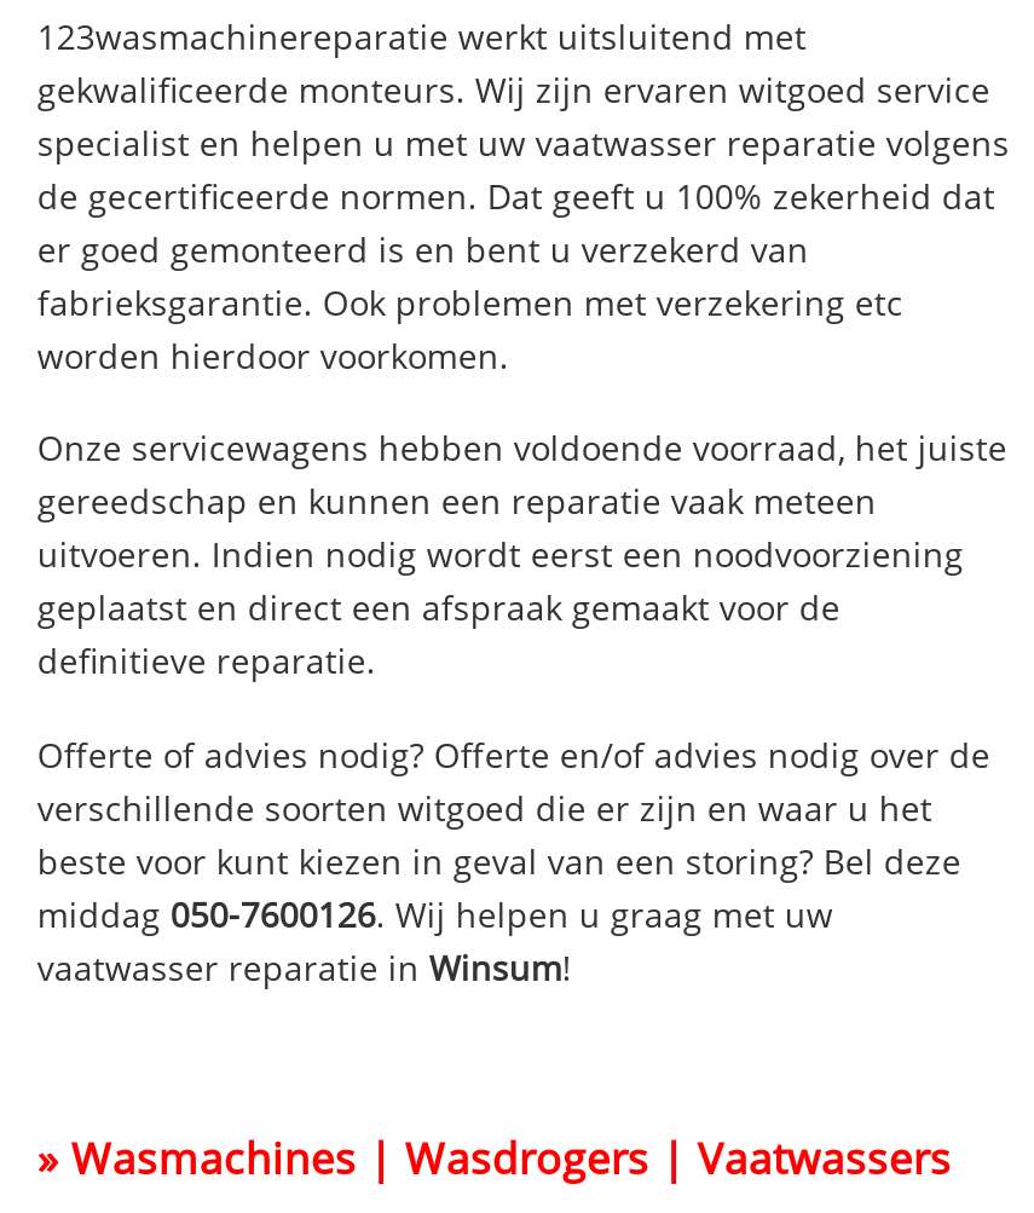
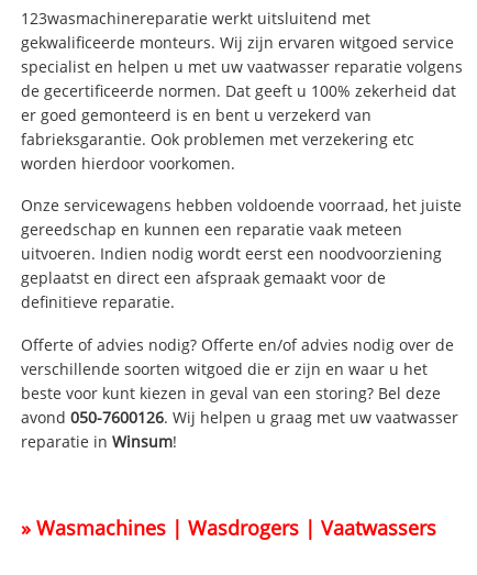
[37,892,833,991] middag 050-7600126. Wij helpen u graag met uw | vaatwasser reparatie in Winsum! -> [21,407,459,452] avond 050-7600126. Wij helpen u graag met uw vaatwasser | reparatie in Winsum!

